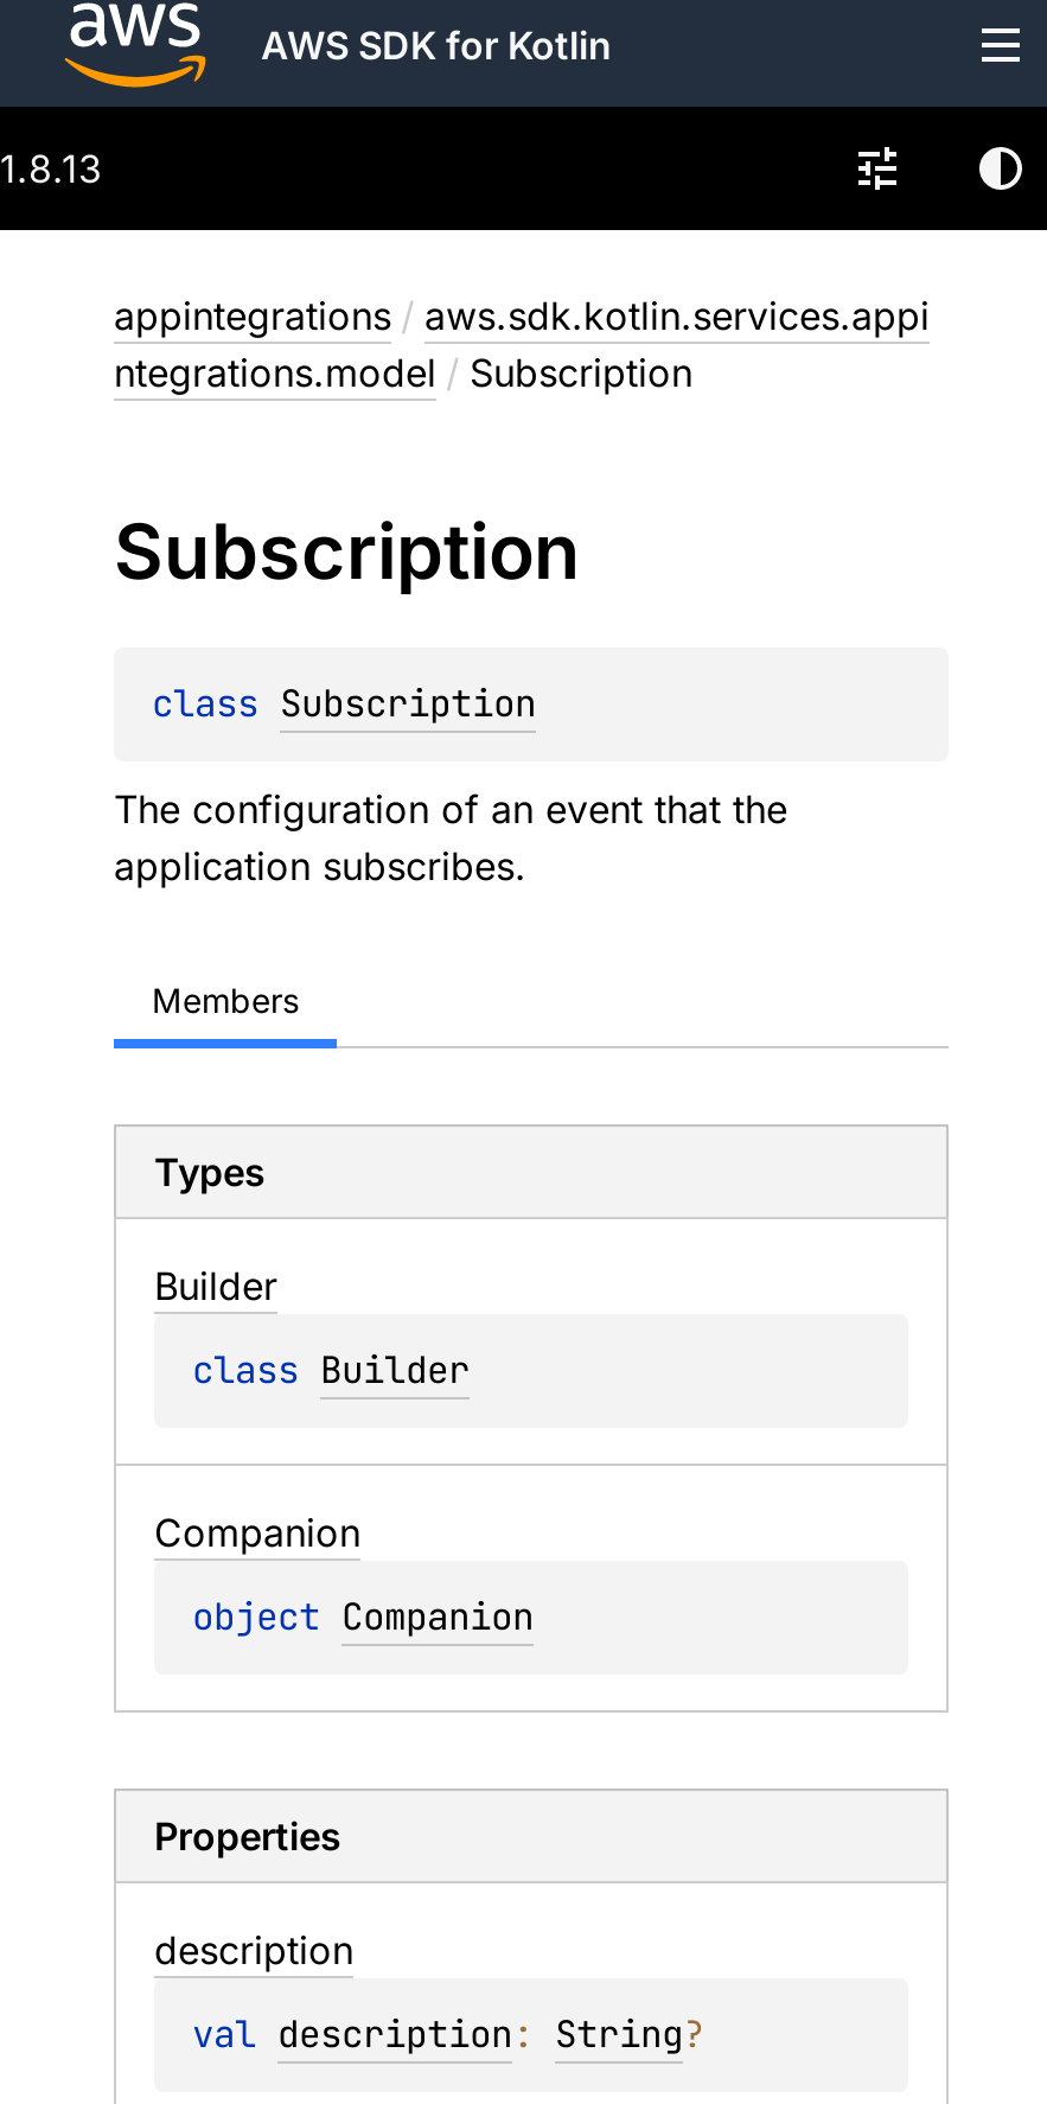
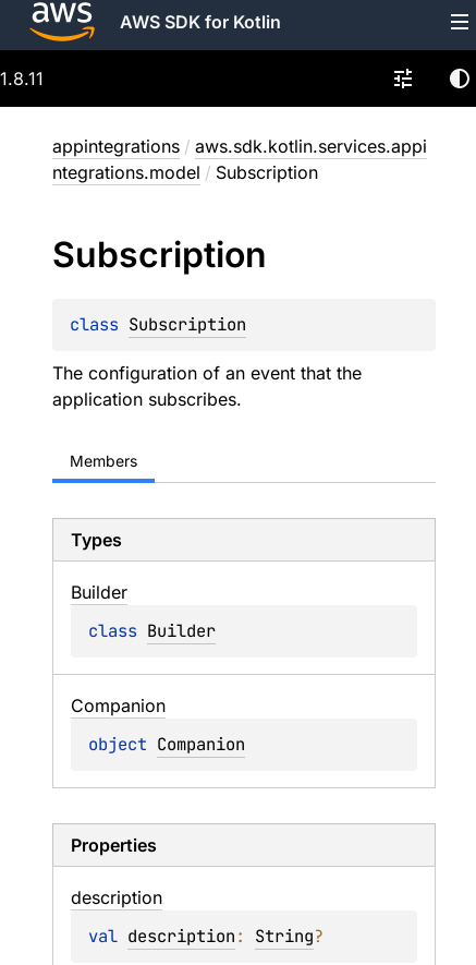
[0,145,102,192] 1.8.13 -> [0,68,44,89] 1.8.11

